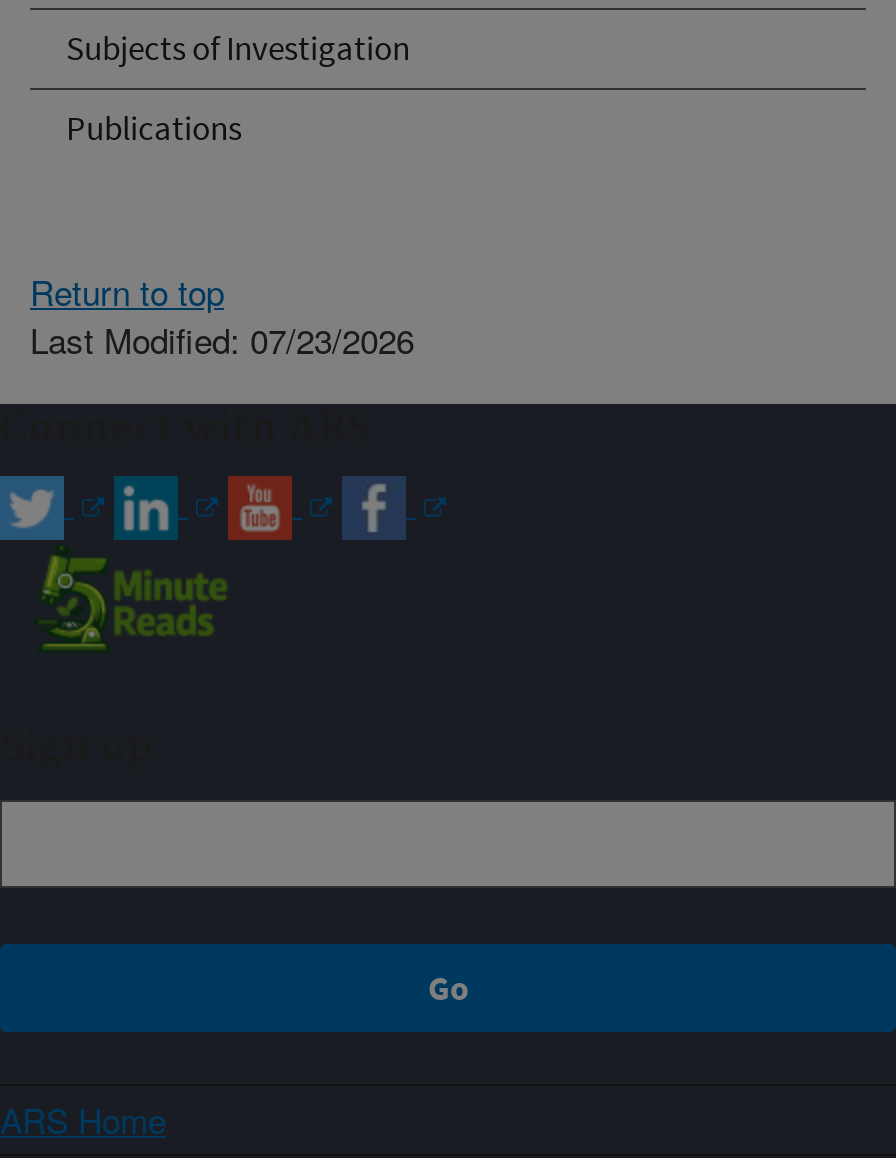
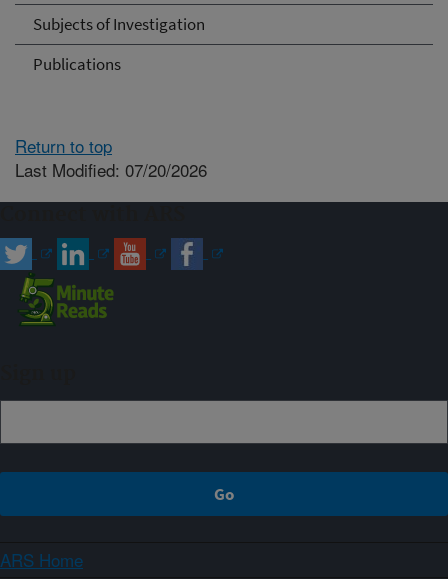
[30,313,414,363] Last Modified: 07/23/2026 -> [15,156,207,181] Last Modified: 07/20/2026

